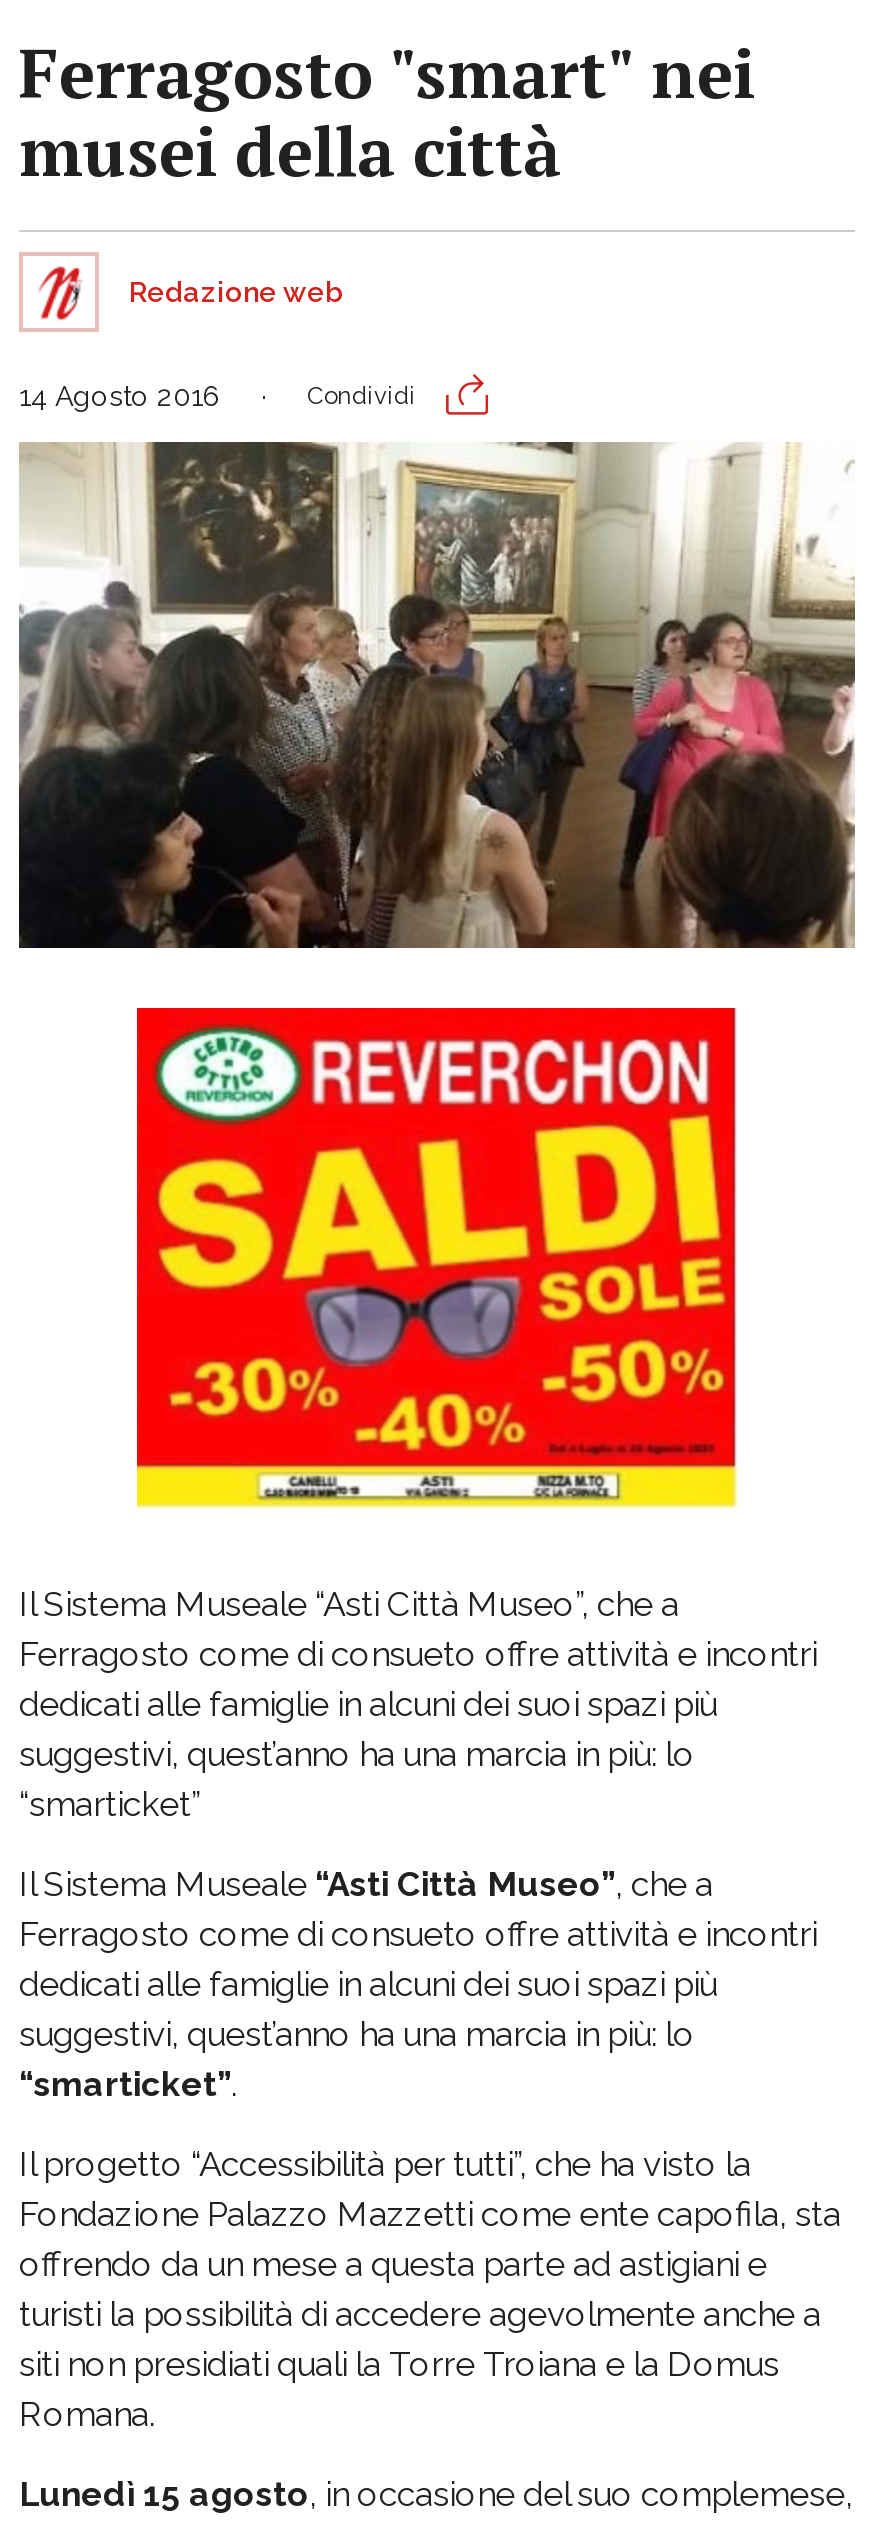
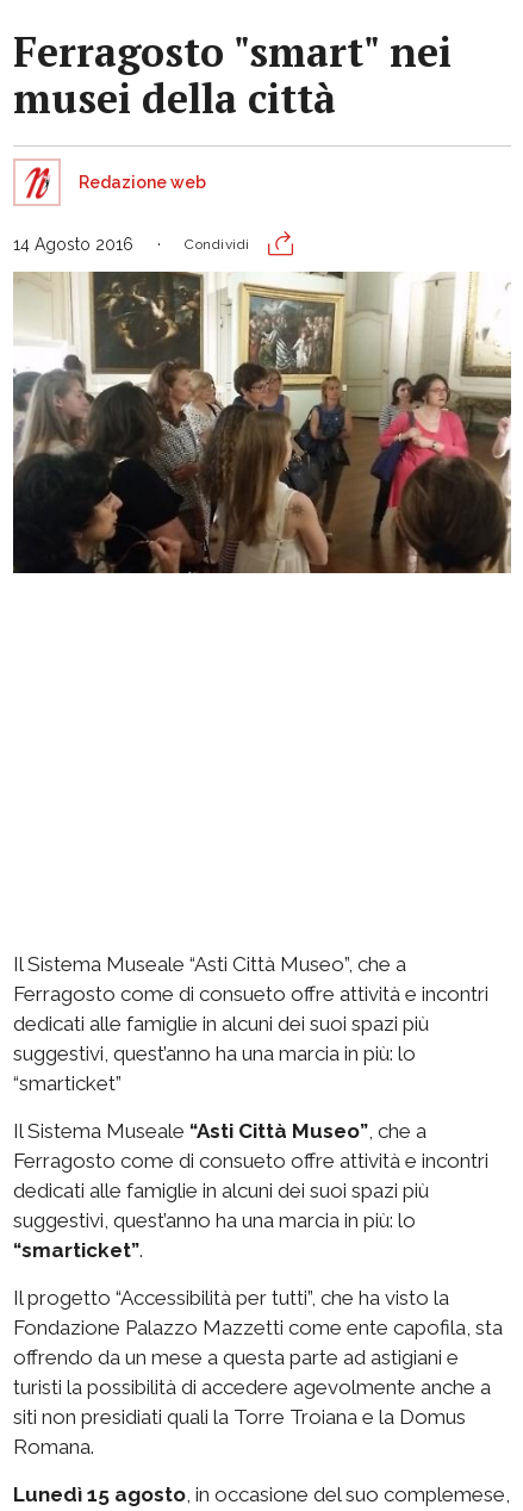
[135,1006,739,1510] [image] -> none

